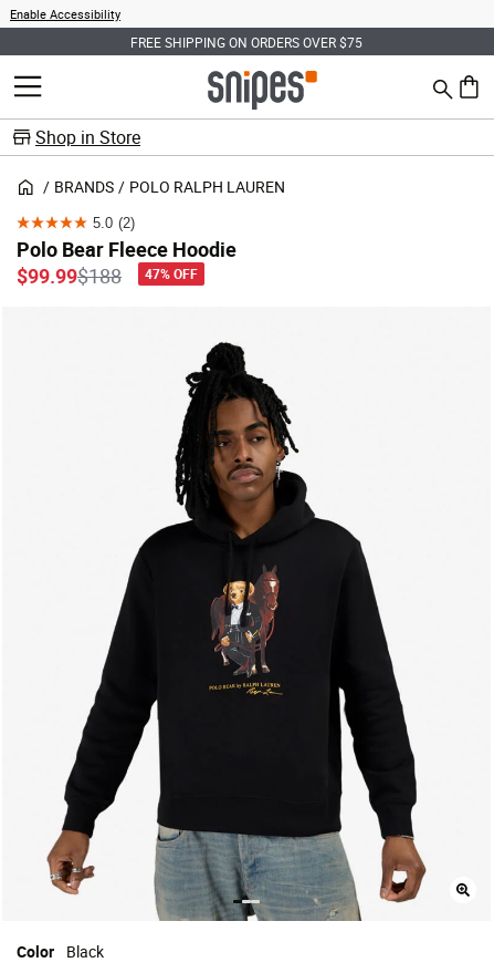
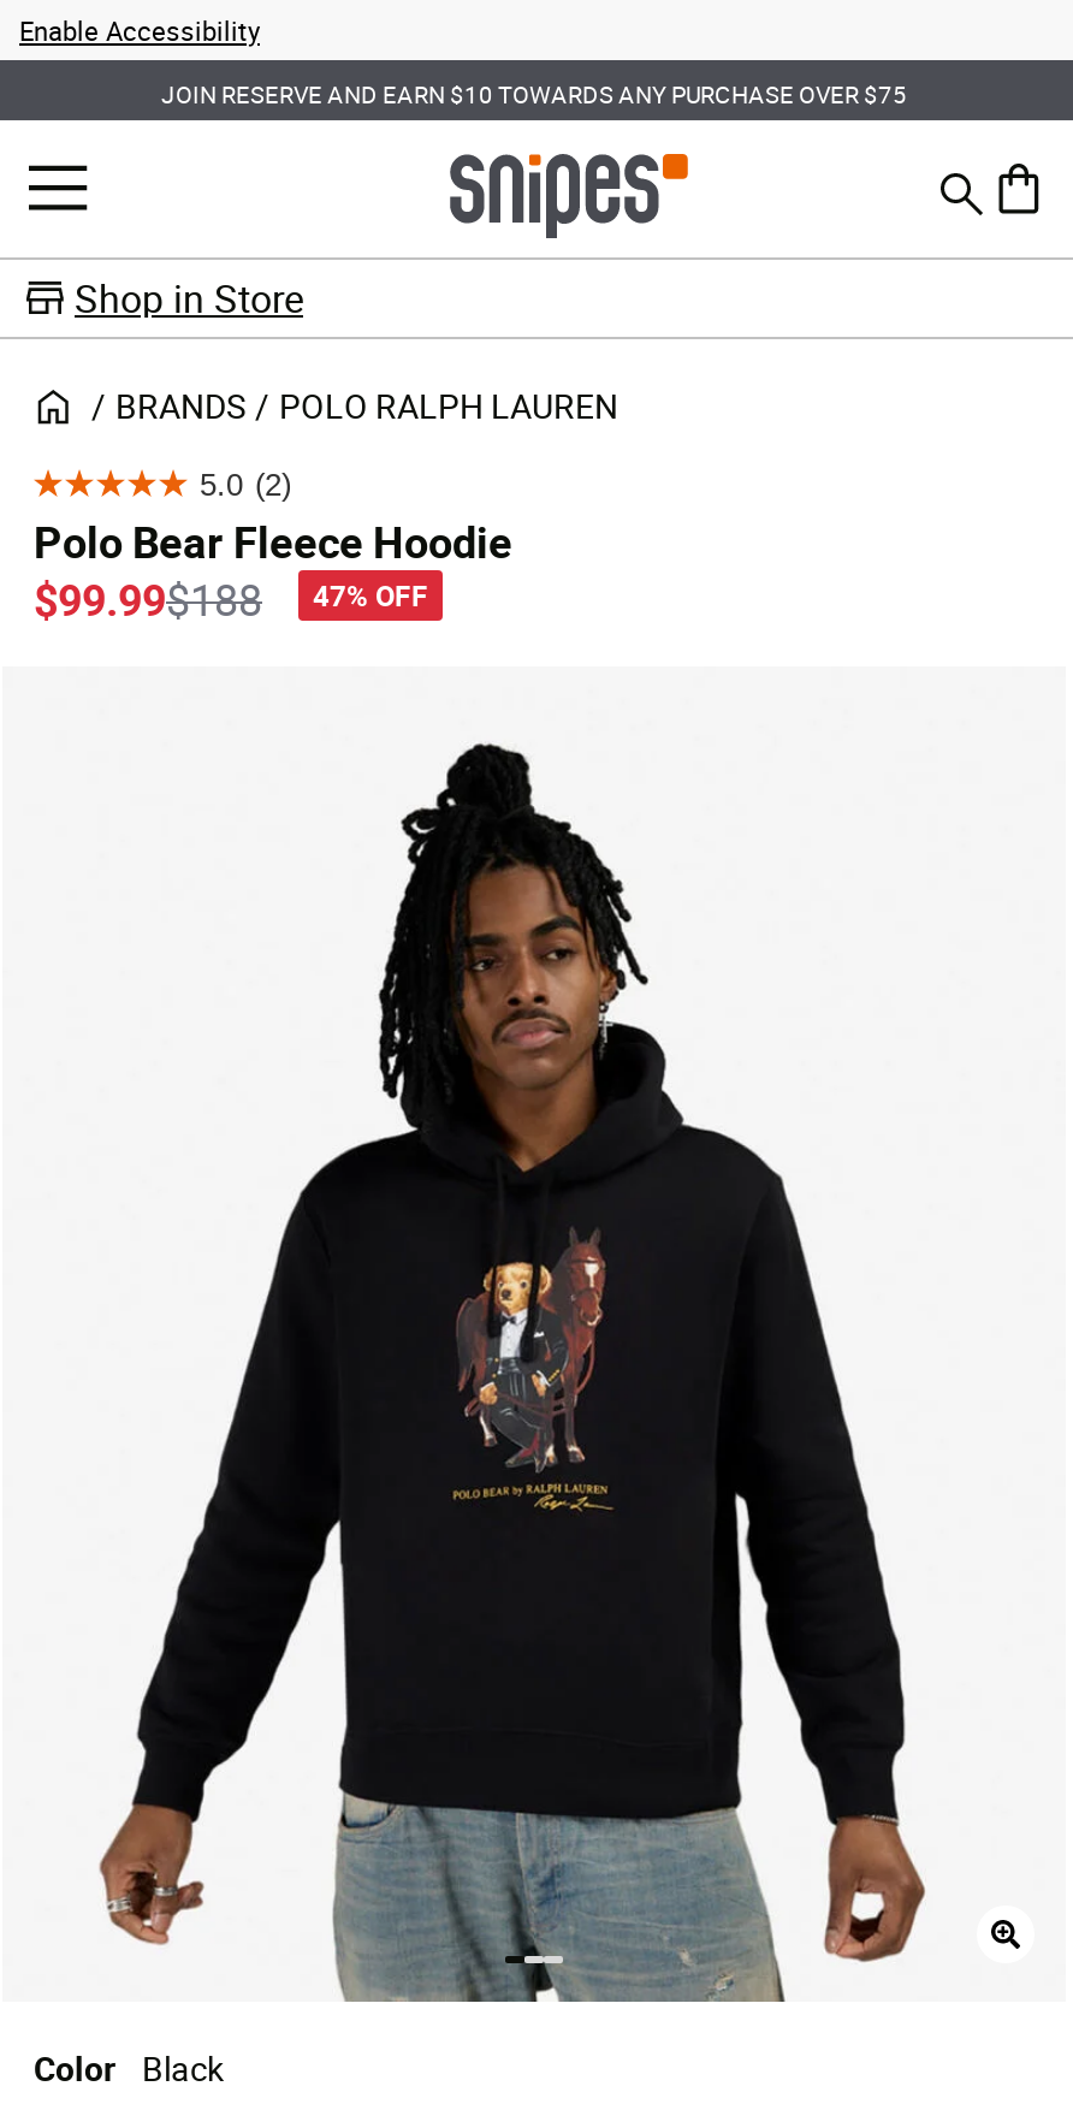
[130,33,362,50] FREE SHIPPING ON ORDERS OVER $75 -> [161,76,907,109] JOIN RESERVE AND EARN $10 TOWARDS ANY PURCHASE OVER $75

